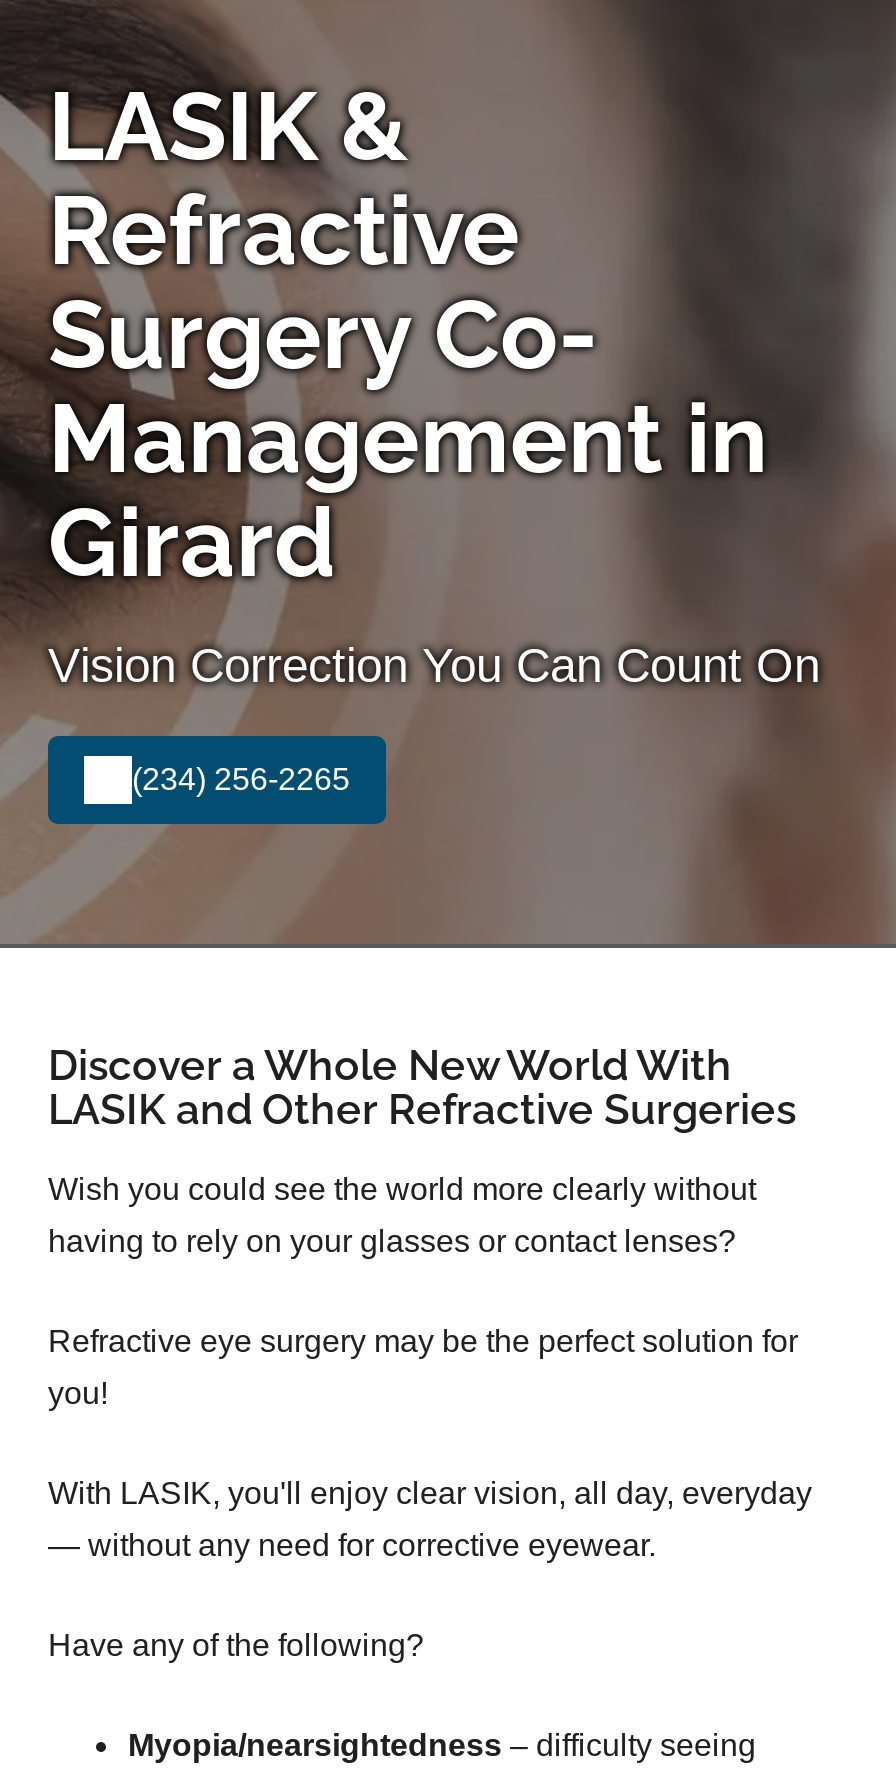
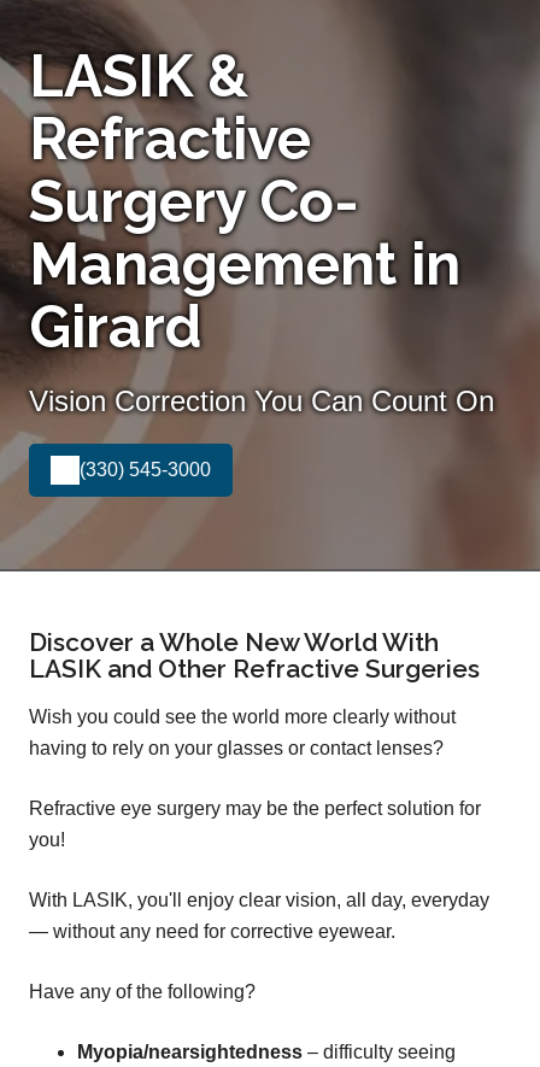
[132,762,350,796] (234) 256-2265 -> [80,459,211,480] (330) 545-3000

